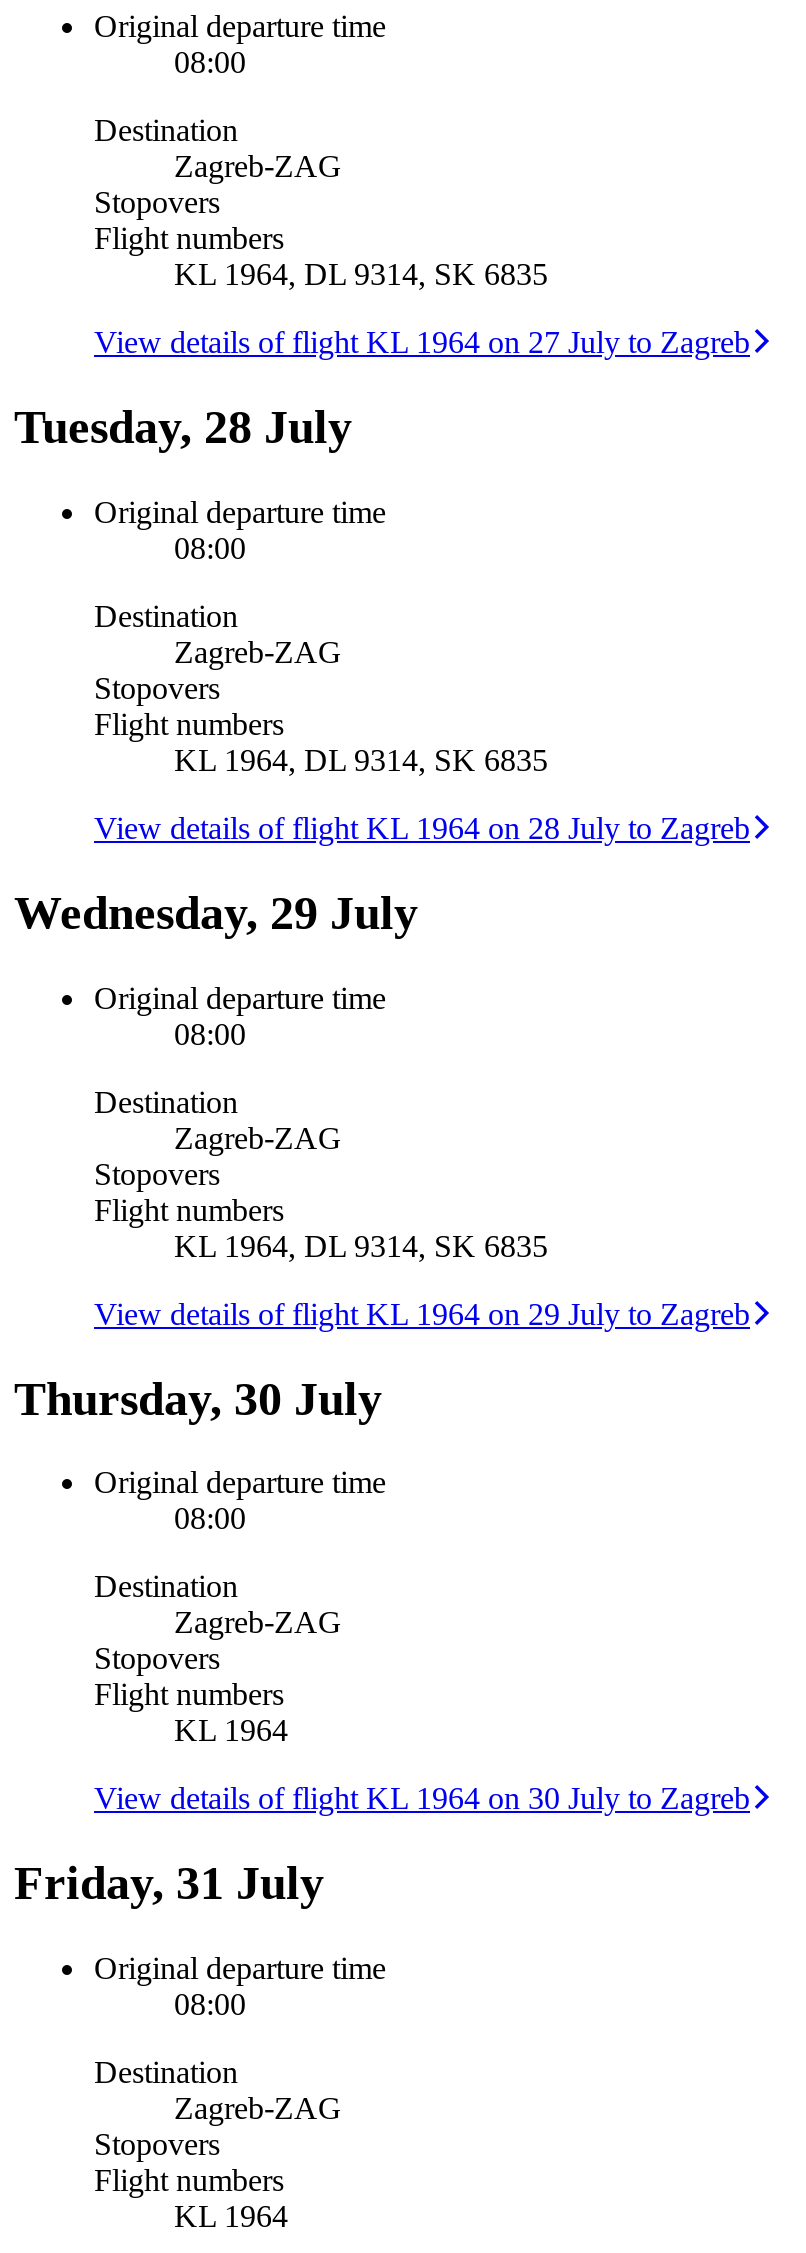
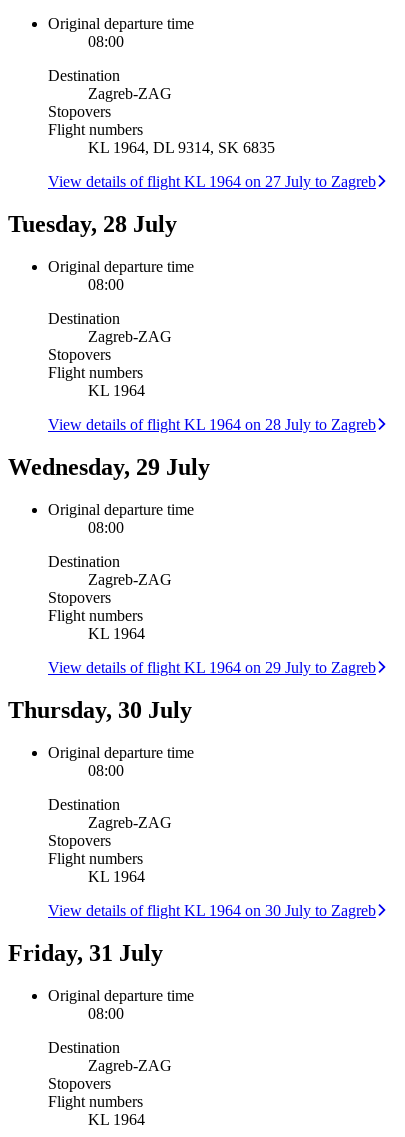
[174,742,548,776] KL 1964, DL 9314, SK 6835 -> [88,382,145,399] KL 1964
[174,1228,548,1262] KL 1964, DL 9314, SK 6835 -> [88,625,145,642] KL 1964

